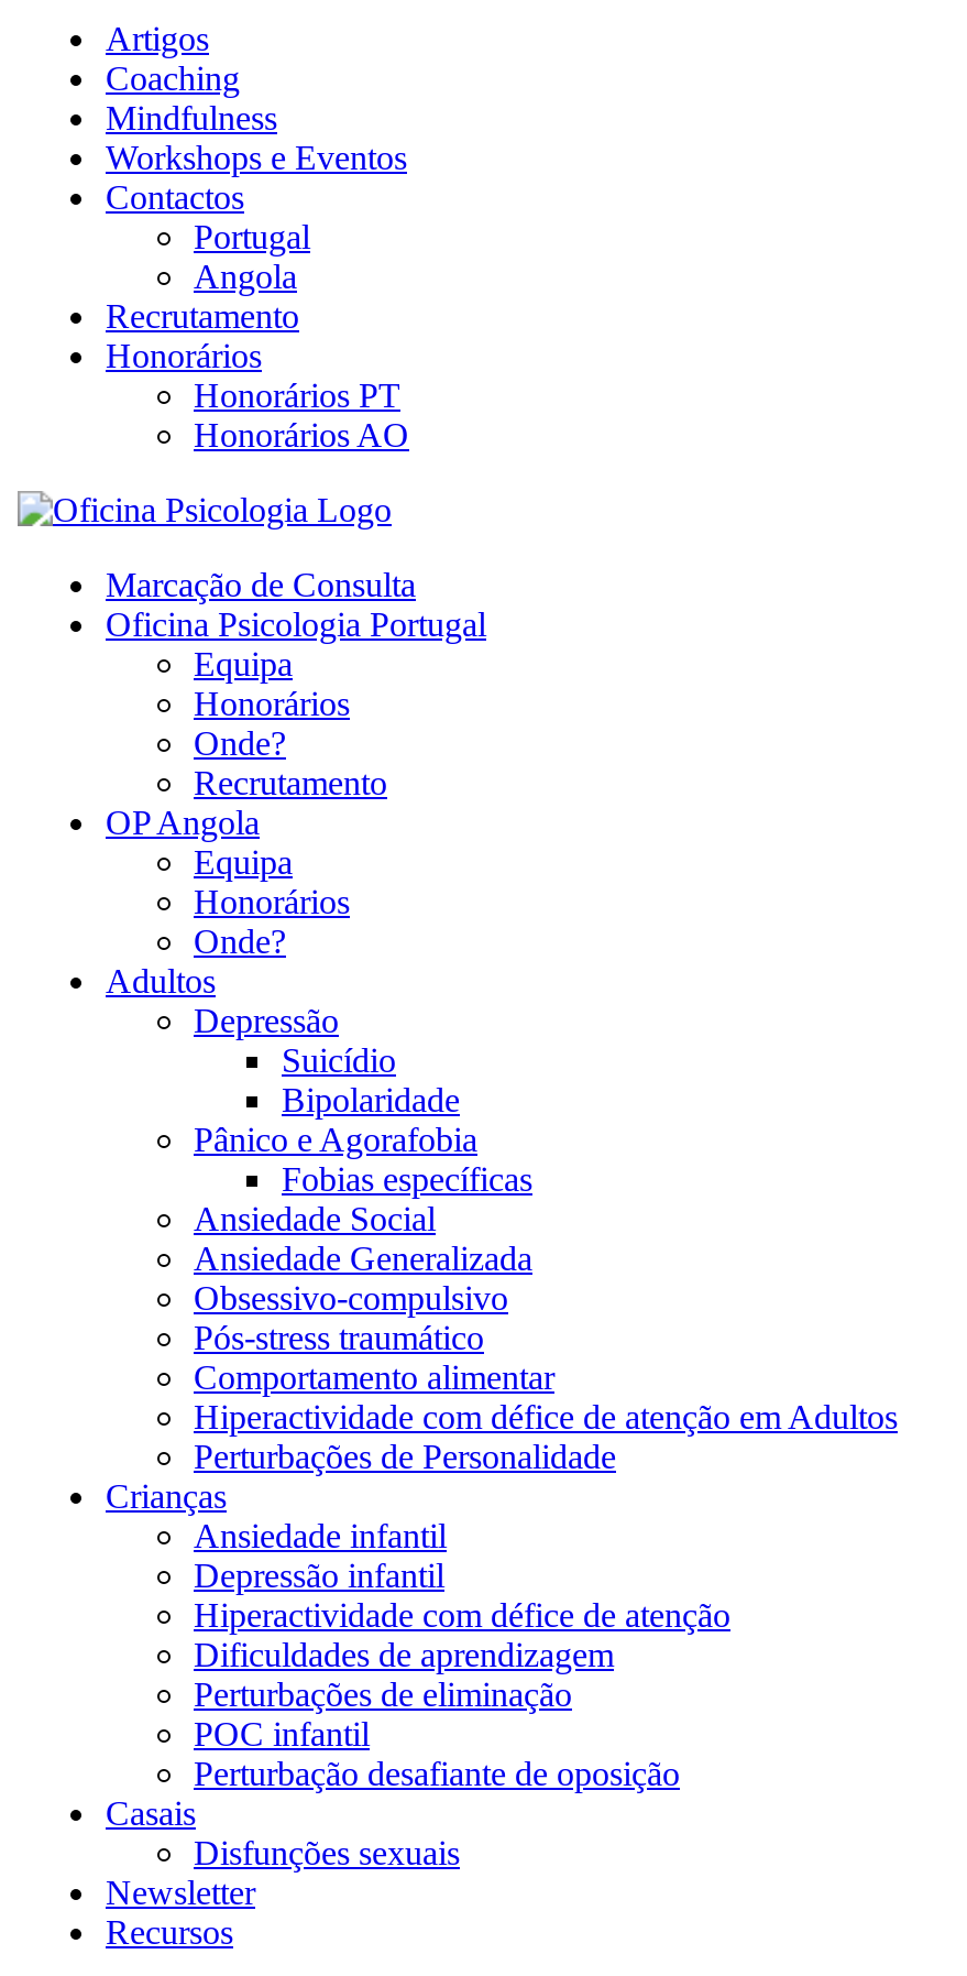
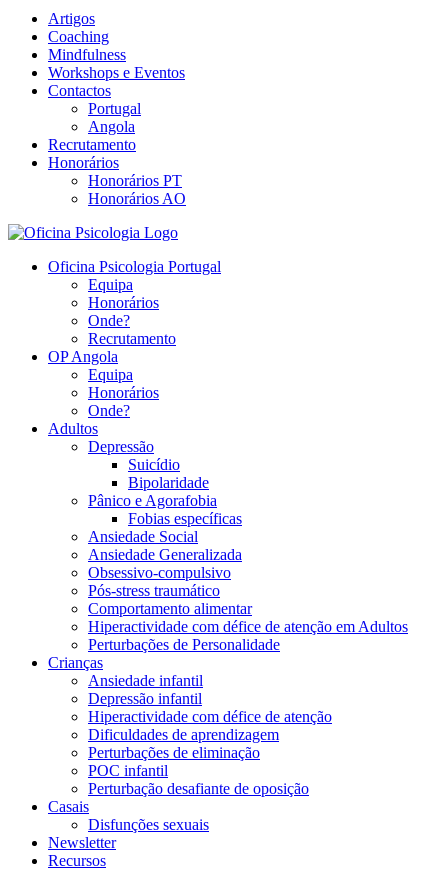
[106,566,416,603] Marcação de Consulta -> none

